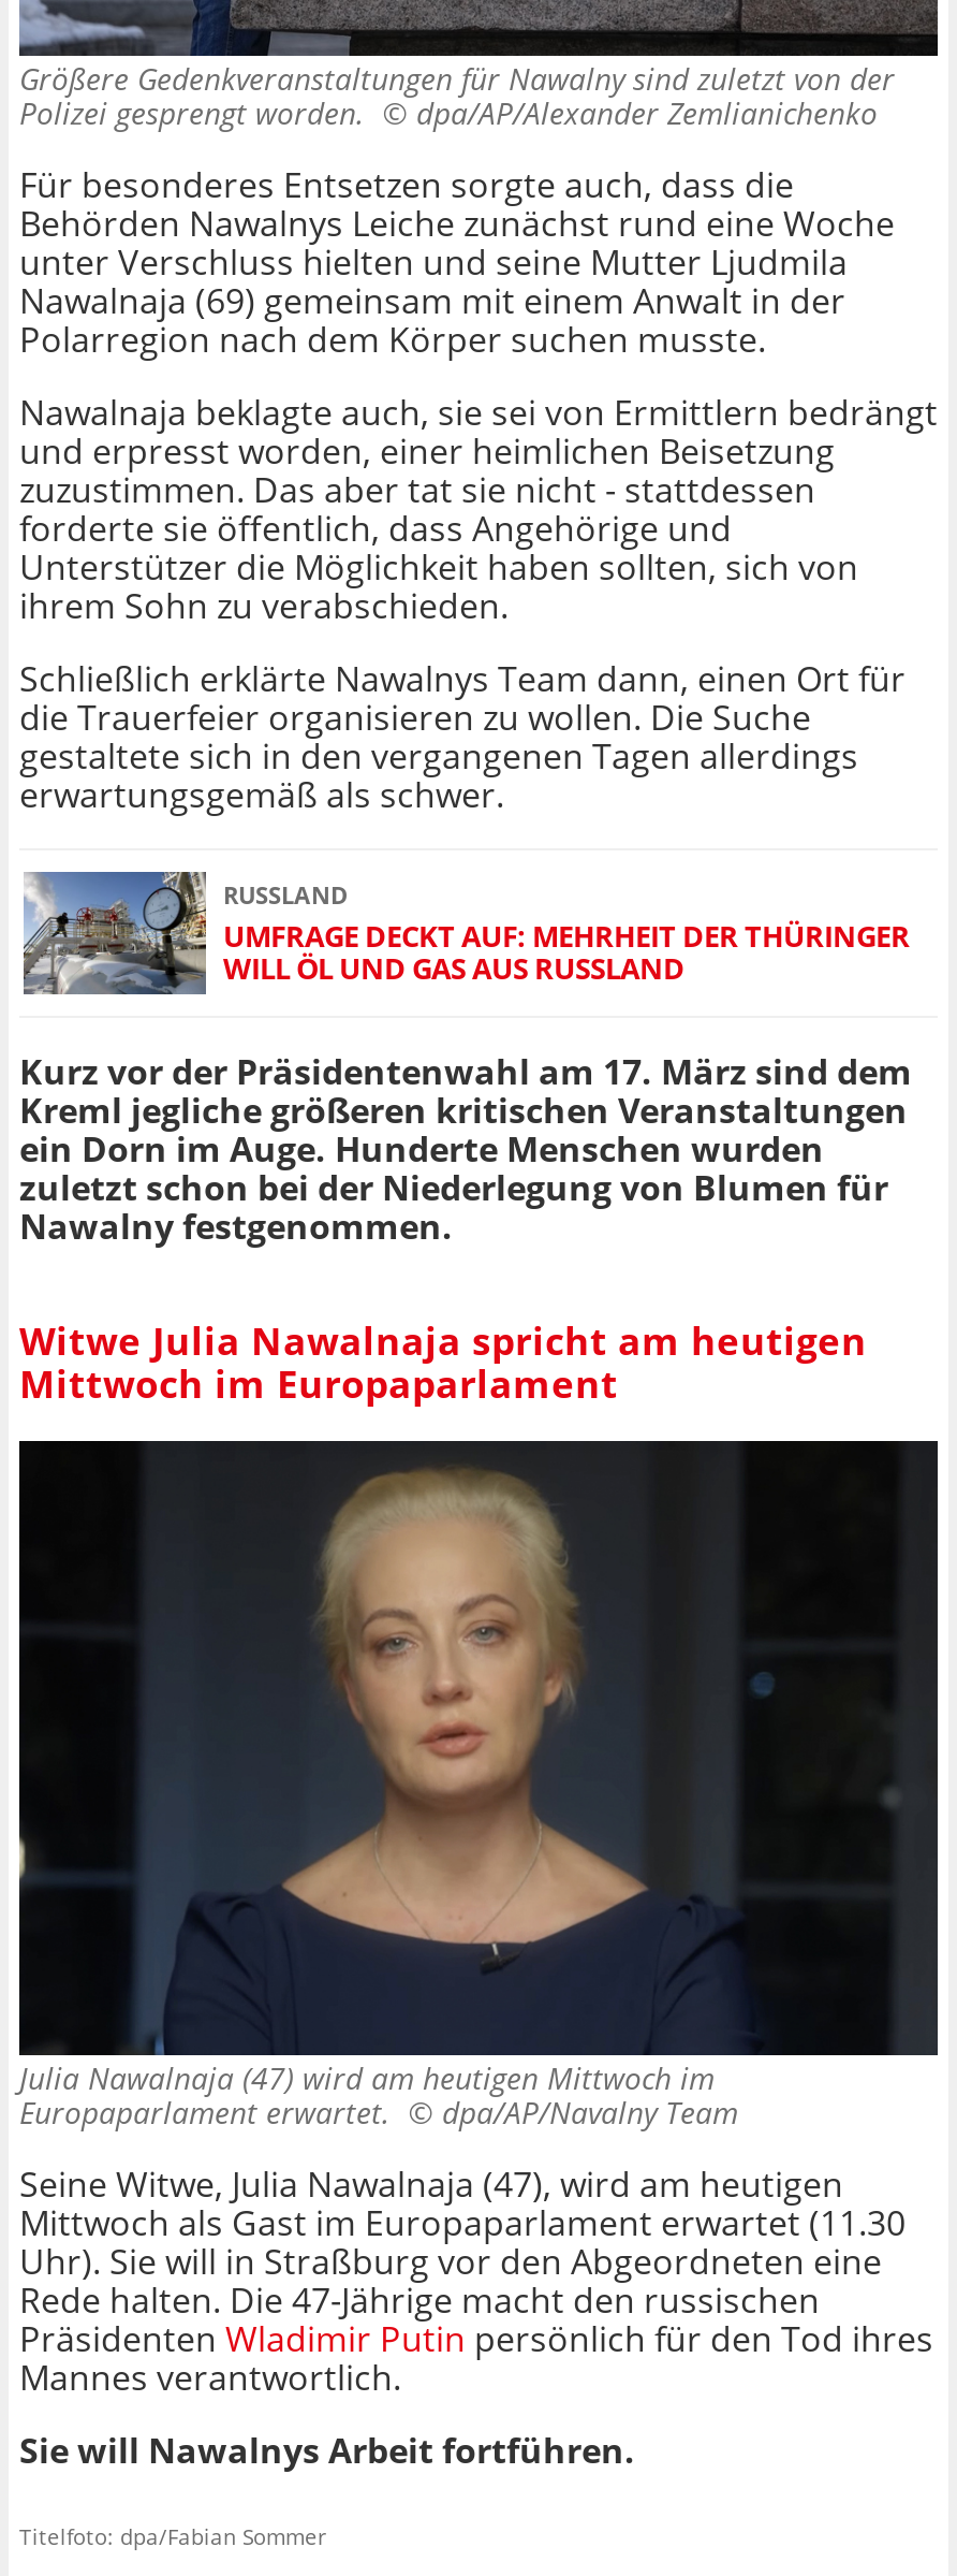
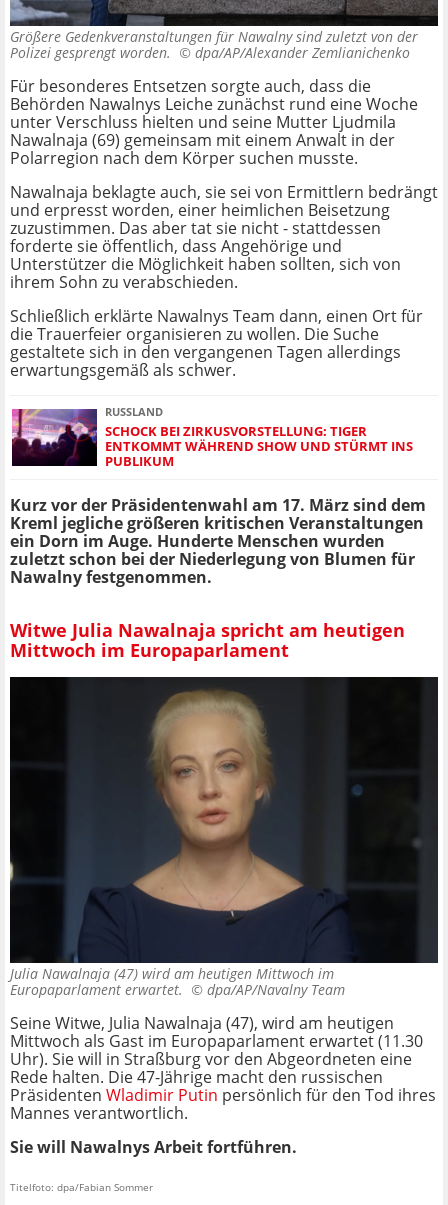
[21,870,910,996] [image] | UMFRAGE DECKT AUF: MEHRHEIT DER THÜRINGER | WILL ÖL UND GAS AUS RUSSLAND -> [11,406,413,470] [image] | SCHOCK BEI ZIRKUSVORSTELLUNG: TIGER | ENTKOMMT WÄHREND SHOW UND STÜRMT INS | PUBLIKUM

